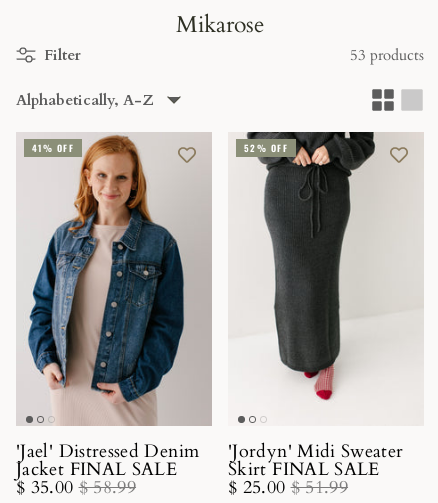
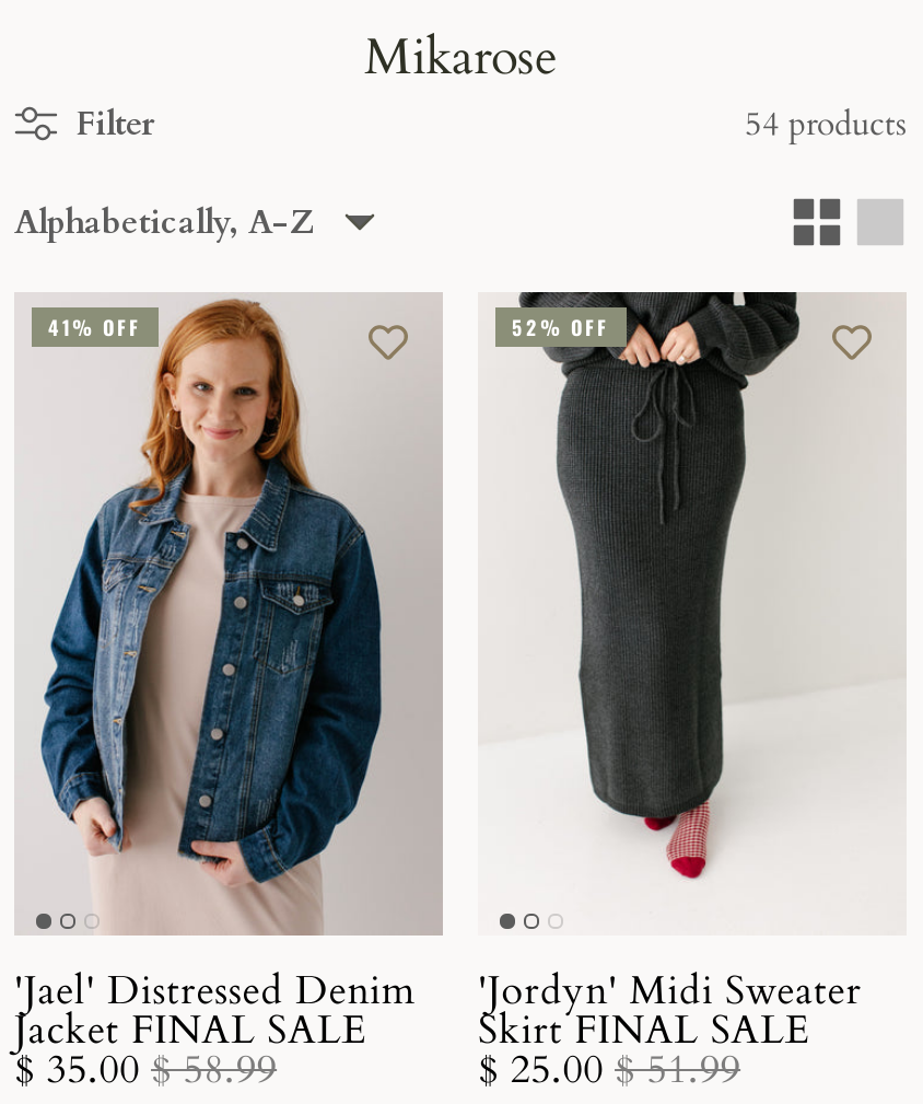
[350,45,424,65] 53 products -> [745,102,907,146] 54 products

